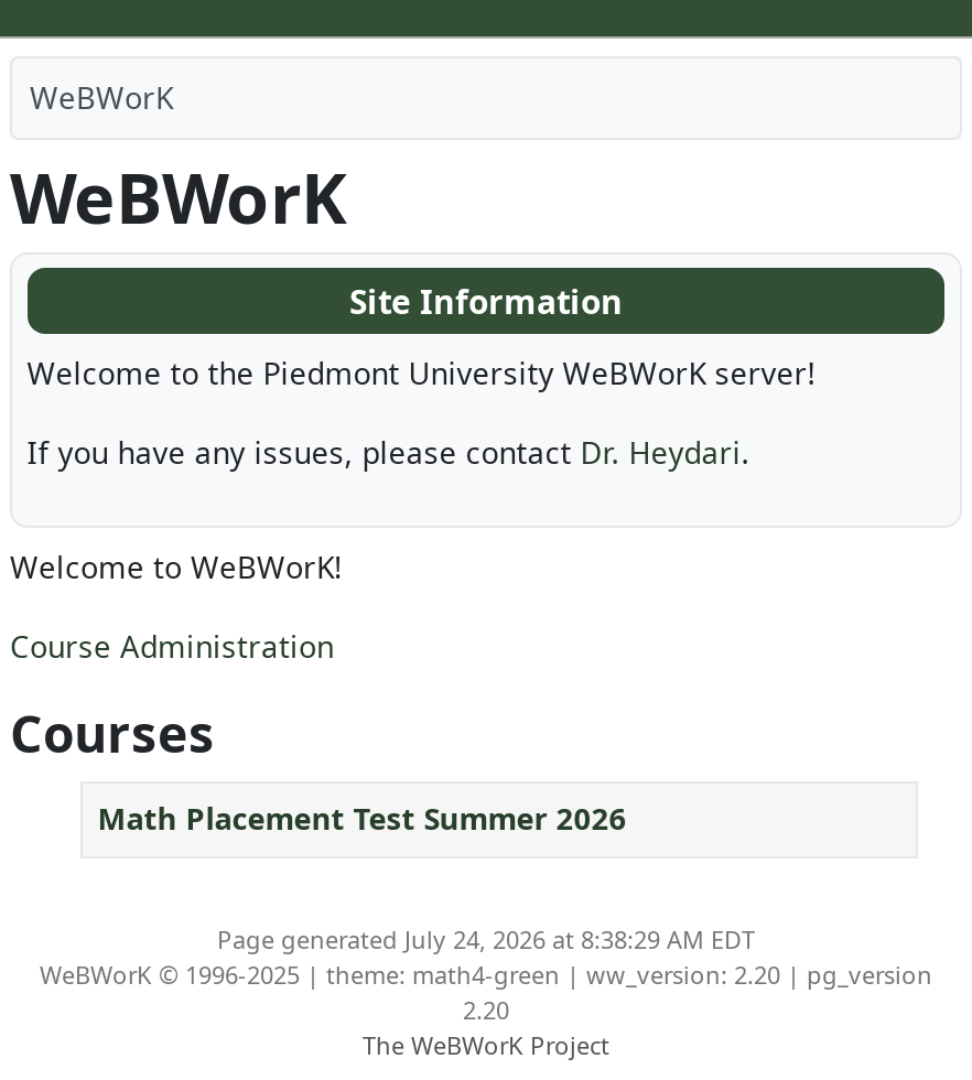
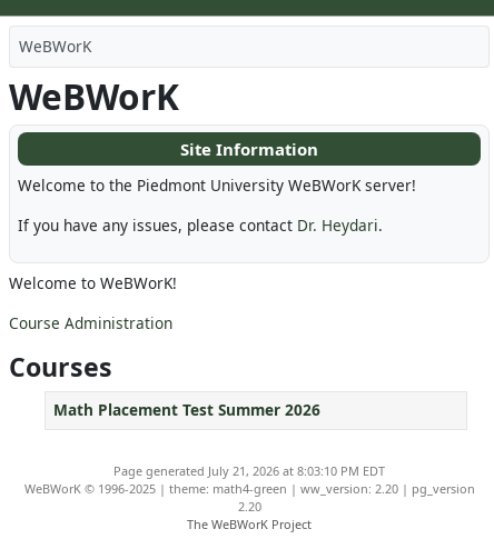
[217,922,755,955] Page generated July 24, 2026 at 8:38:29 AM EDT -> [113,462,385,479] Page generated July 21, 2026 at 8:03:10 PM EDT

